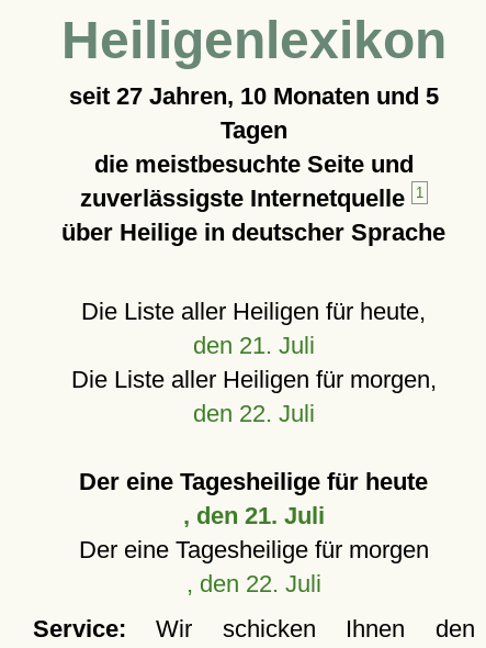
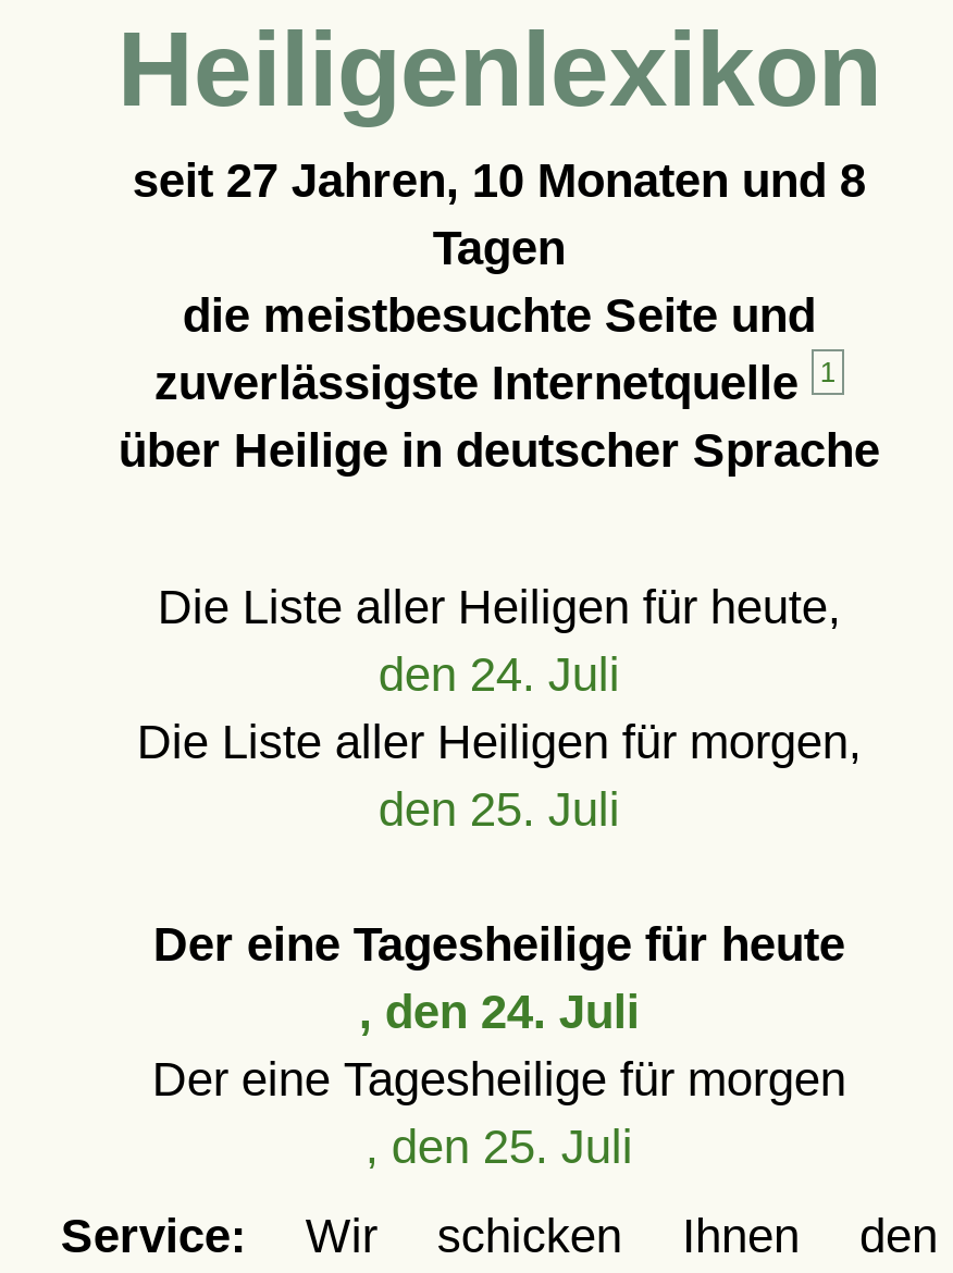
[69,82,439,110] seit 27 Jahren, 10 Monaten und 5 -> [133,153,866,208] seit 27 Jahren, 10 Monaten und 8
[193,332,315,359] den 21. Juli -> [378,647,620,702] den 24. Juli
[193,400,315,427] den 22. Juli -> [378,782,620,837] den 25. Juli
[183,502,325,529] , den 21. Juli -> [359,985,639,1039] , den 24. Juli
[186,570,321,597] , den 22. Juli -> [365,1120,633,1174] , den 25. Juli

